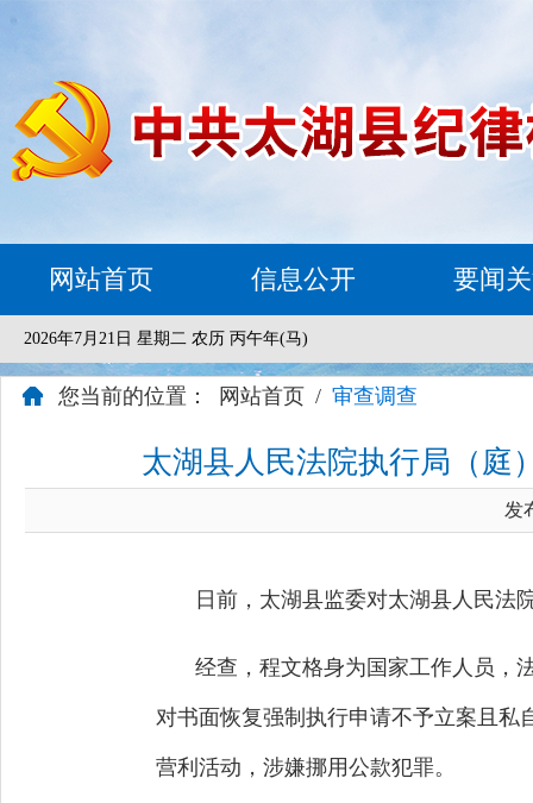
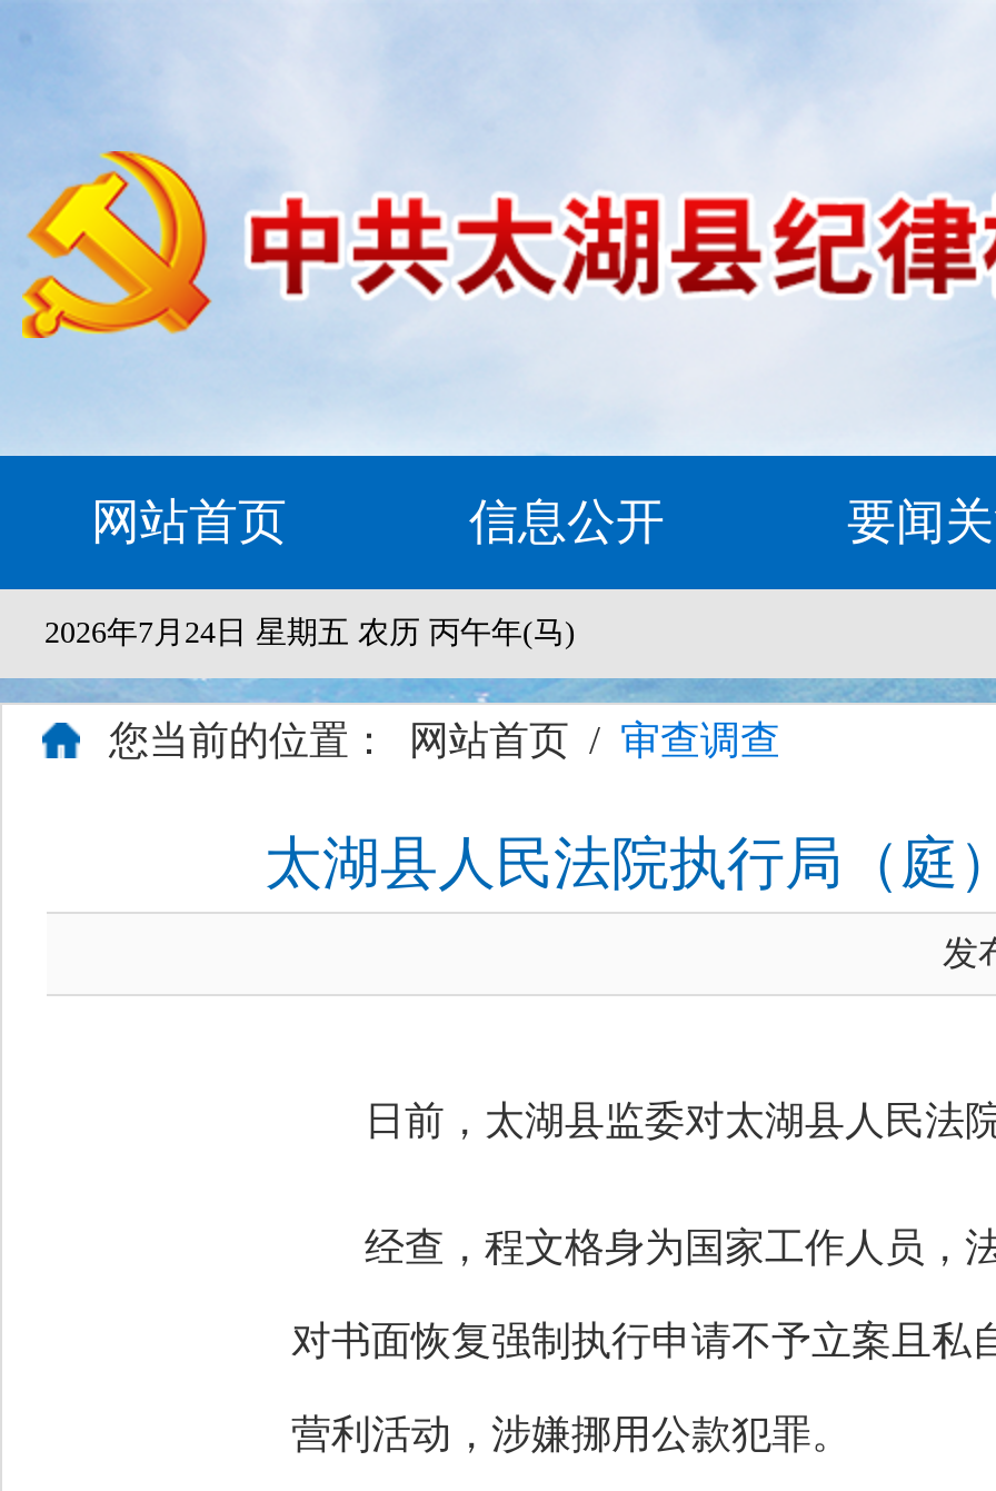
[24,330,308,347] 2026年7月21日 星期二 农历 丙午年(马) -> [44,616,576,649] 2026年7月24日 星期五 农历 丙午年(马)

